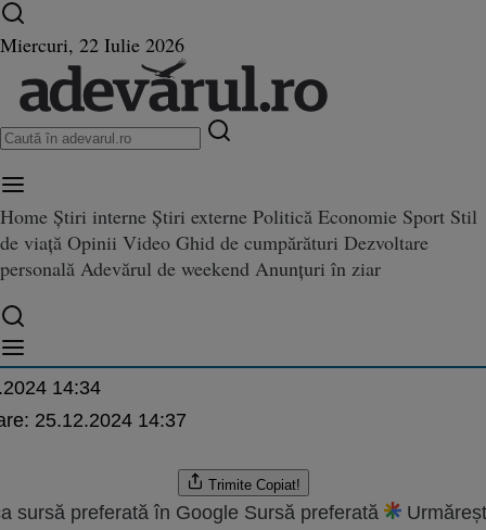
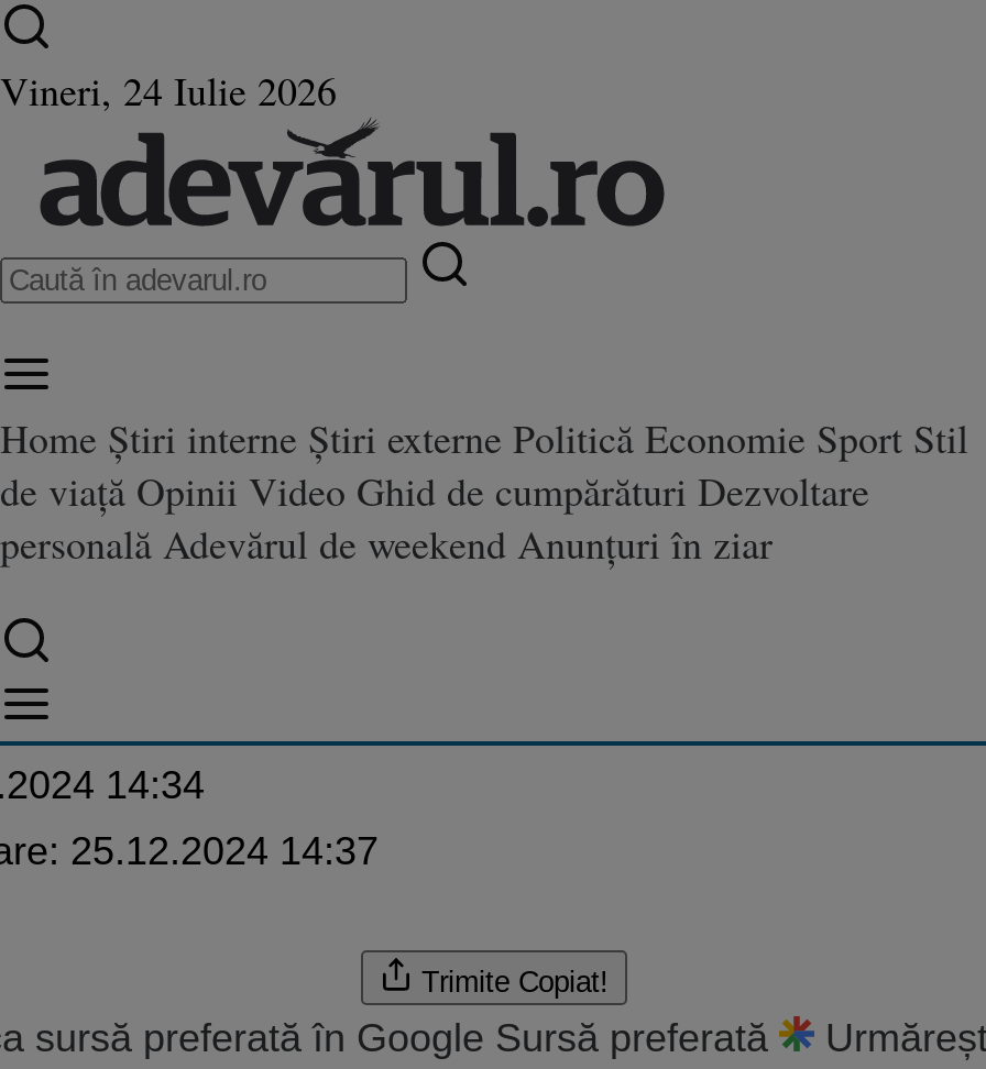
[0,31,184,58] Miercuri, 22 Iulie 2026 -> [0,64,337,117] Vineri, 24 Iulie 2026

